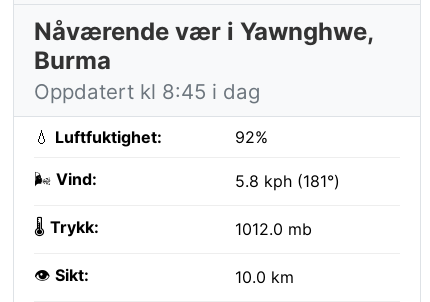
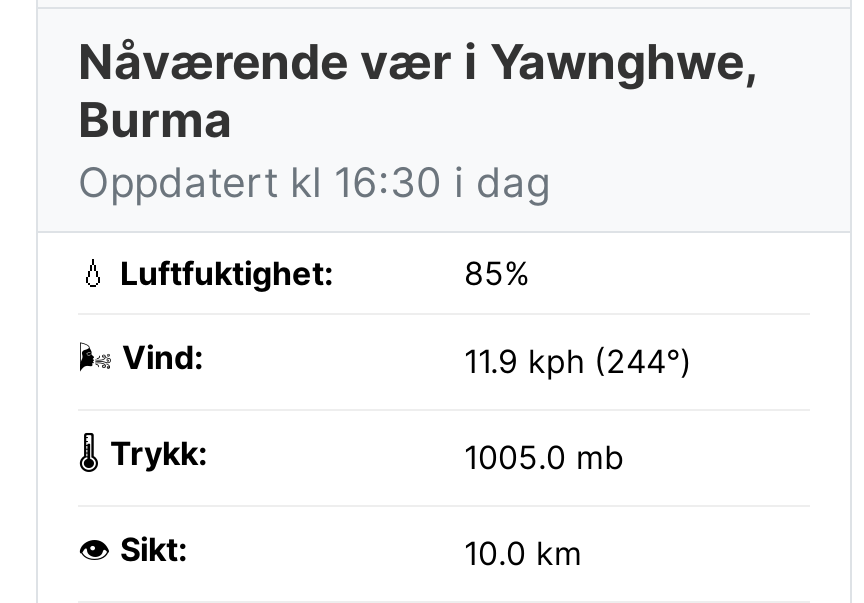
[34,79,260,104] Oppdatert kl 8:45 i dag -> [78,157,550,207] Oppdatert kl 16:30 i dag
[235,127,268,147] 92% -> [464,253,530,293] 85%
[235,171,340,191] 5.8 kph (181°) -> [464,341,692,381] 11.9 kph (244°)
[235,219,312,239] 1012.0 mb -> [464,437,624,477] 1005.0 mb

